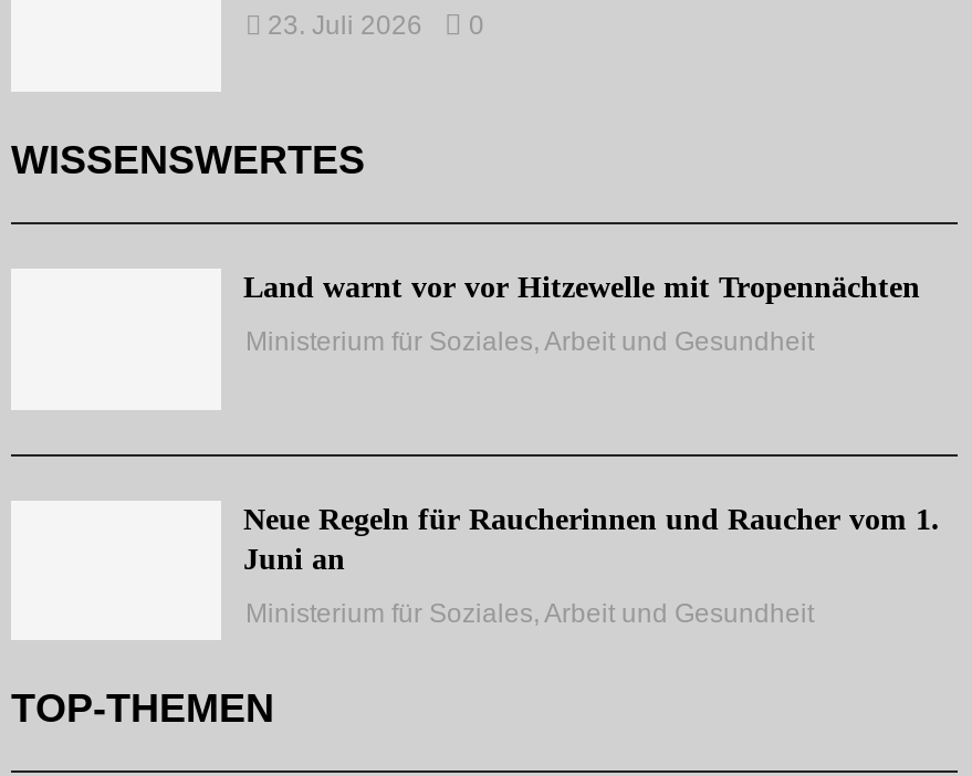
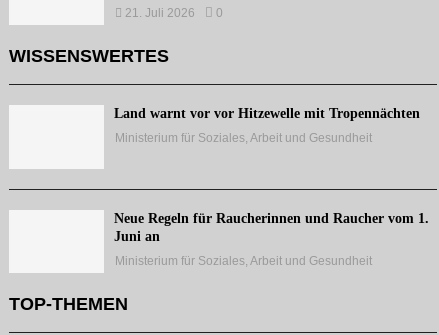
[268,10,484,41] 23. Juli 2026 0 -> [125,6,223,20] 21. Juli 2026 0

